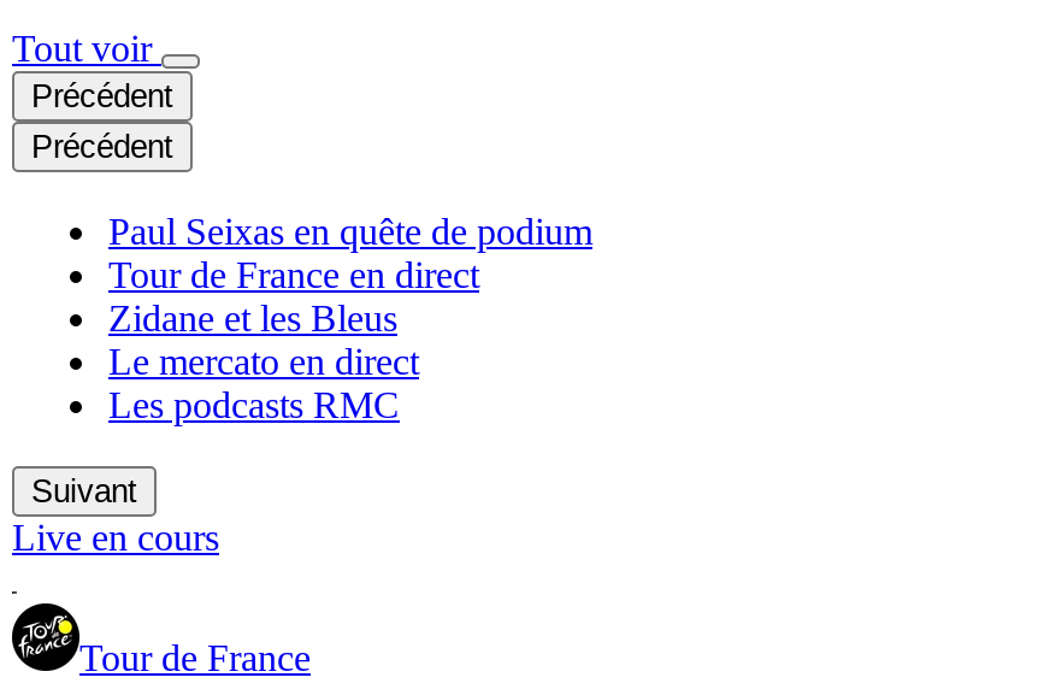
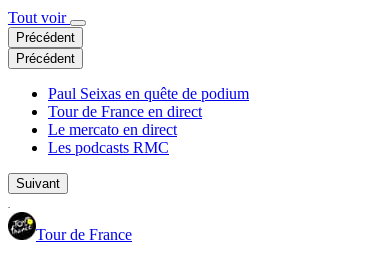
[108,298,397,339] Zidane et les Bleus -> none
[12,517,219,558] Live en cours -> none

